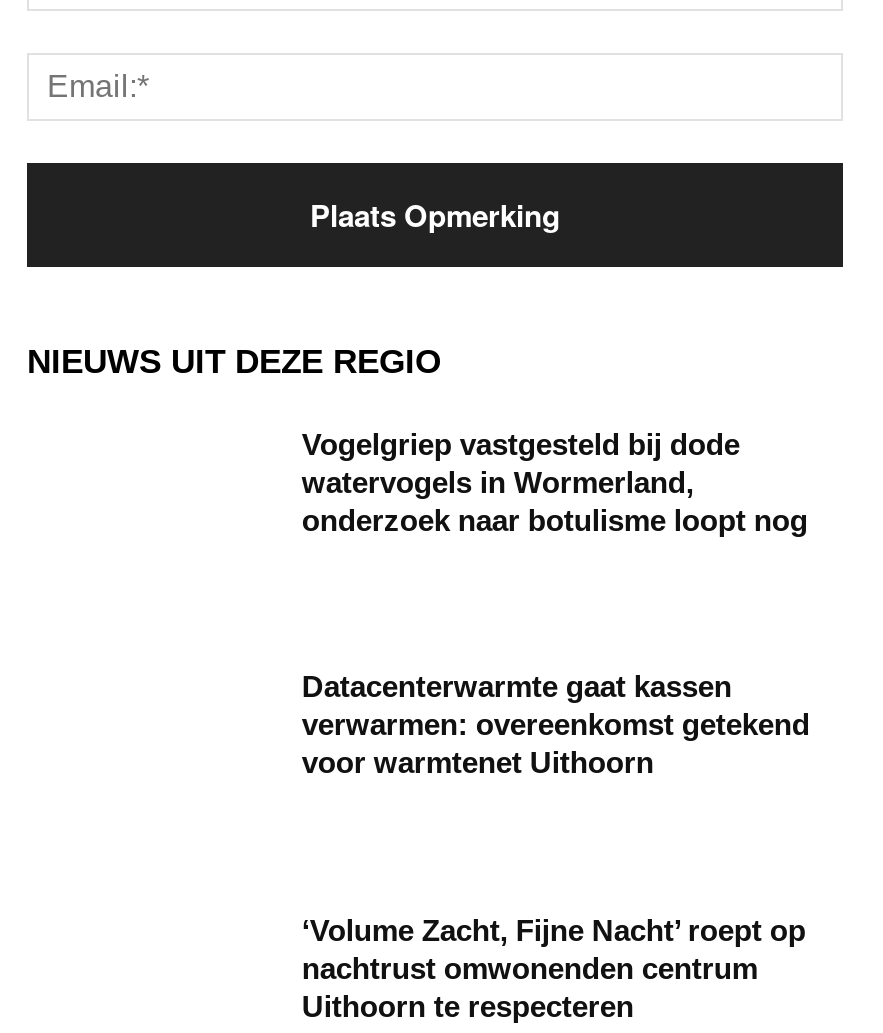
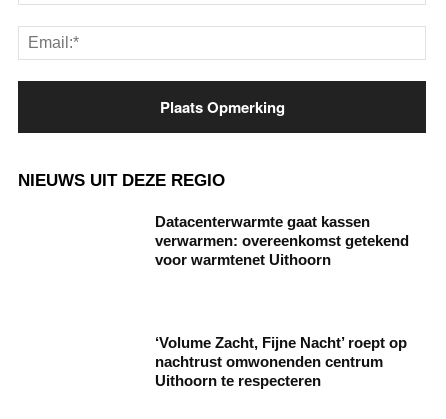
[302,426,808,536] Vogelgriep vastgesteld bij dode | watervogels in Wormerland, | onderzoek naar botulisme loopt nog -> none

